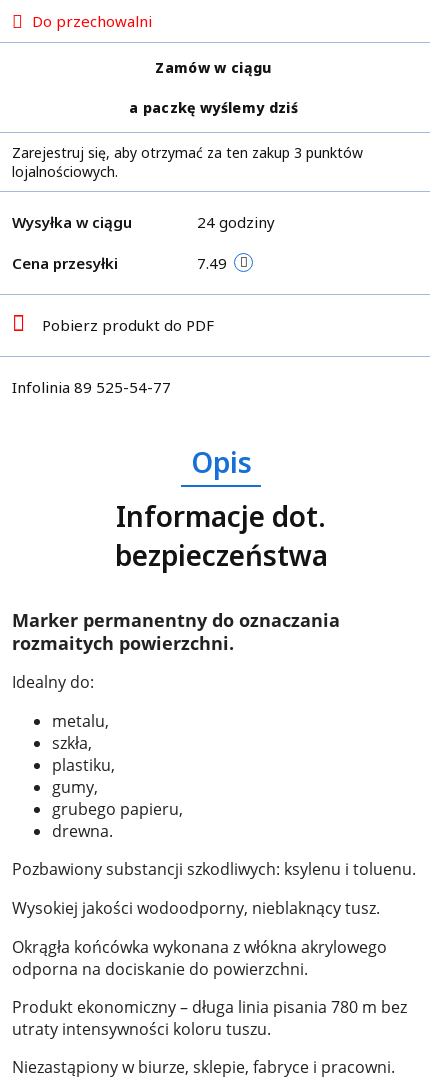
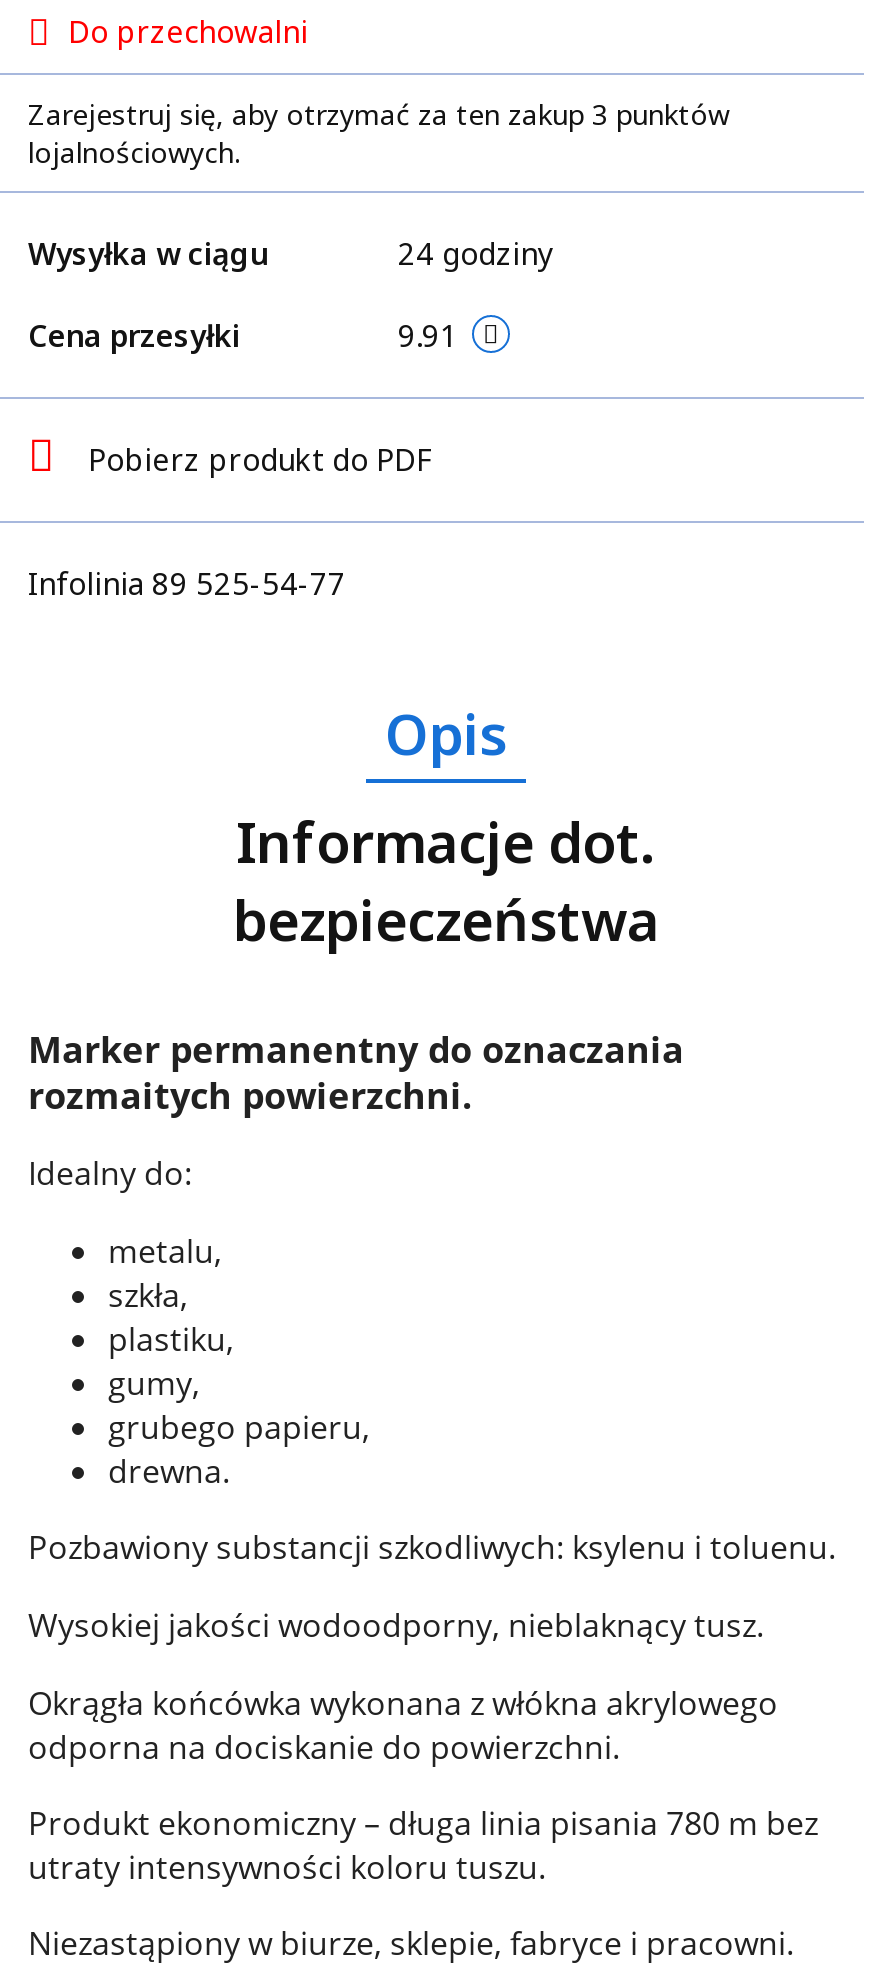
[129,58,298,117] Zamów w ciągu | a paczkę wyślemy dziś -> none
[197,253,227,273] 7.49 -> [398,314,458,354] 9.91

